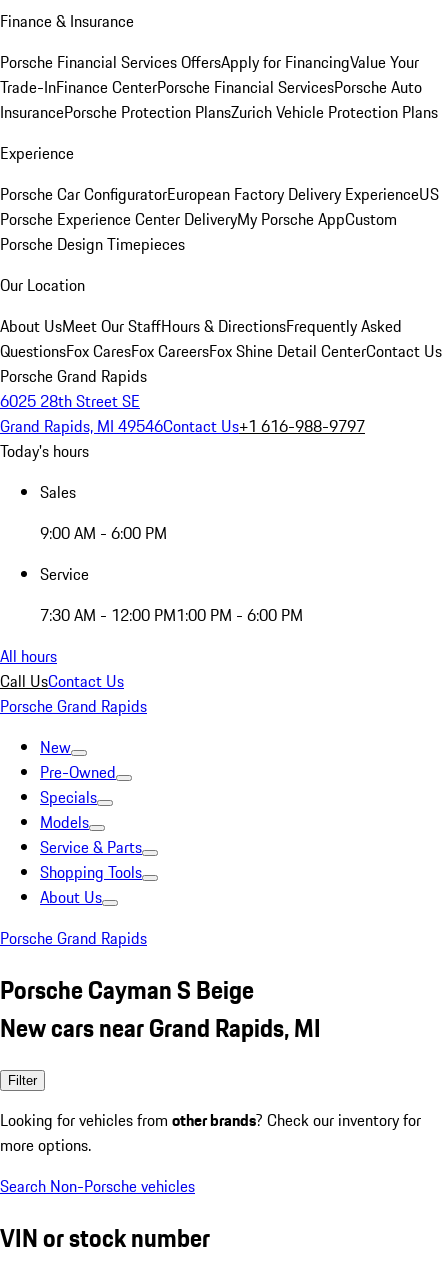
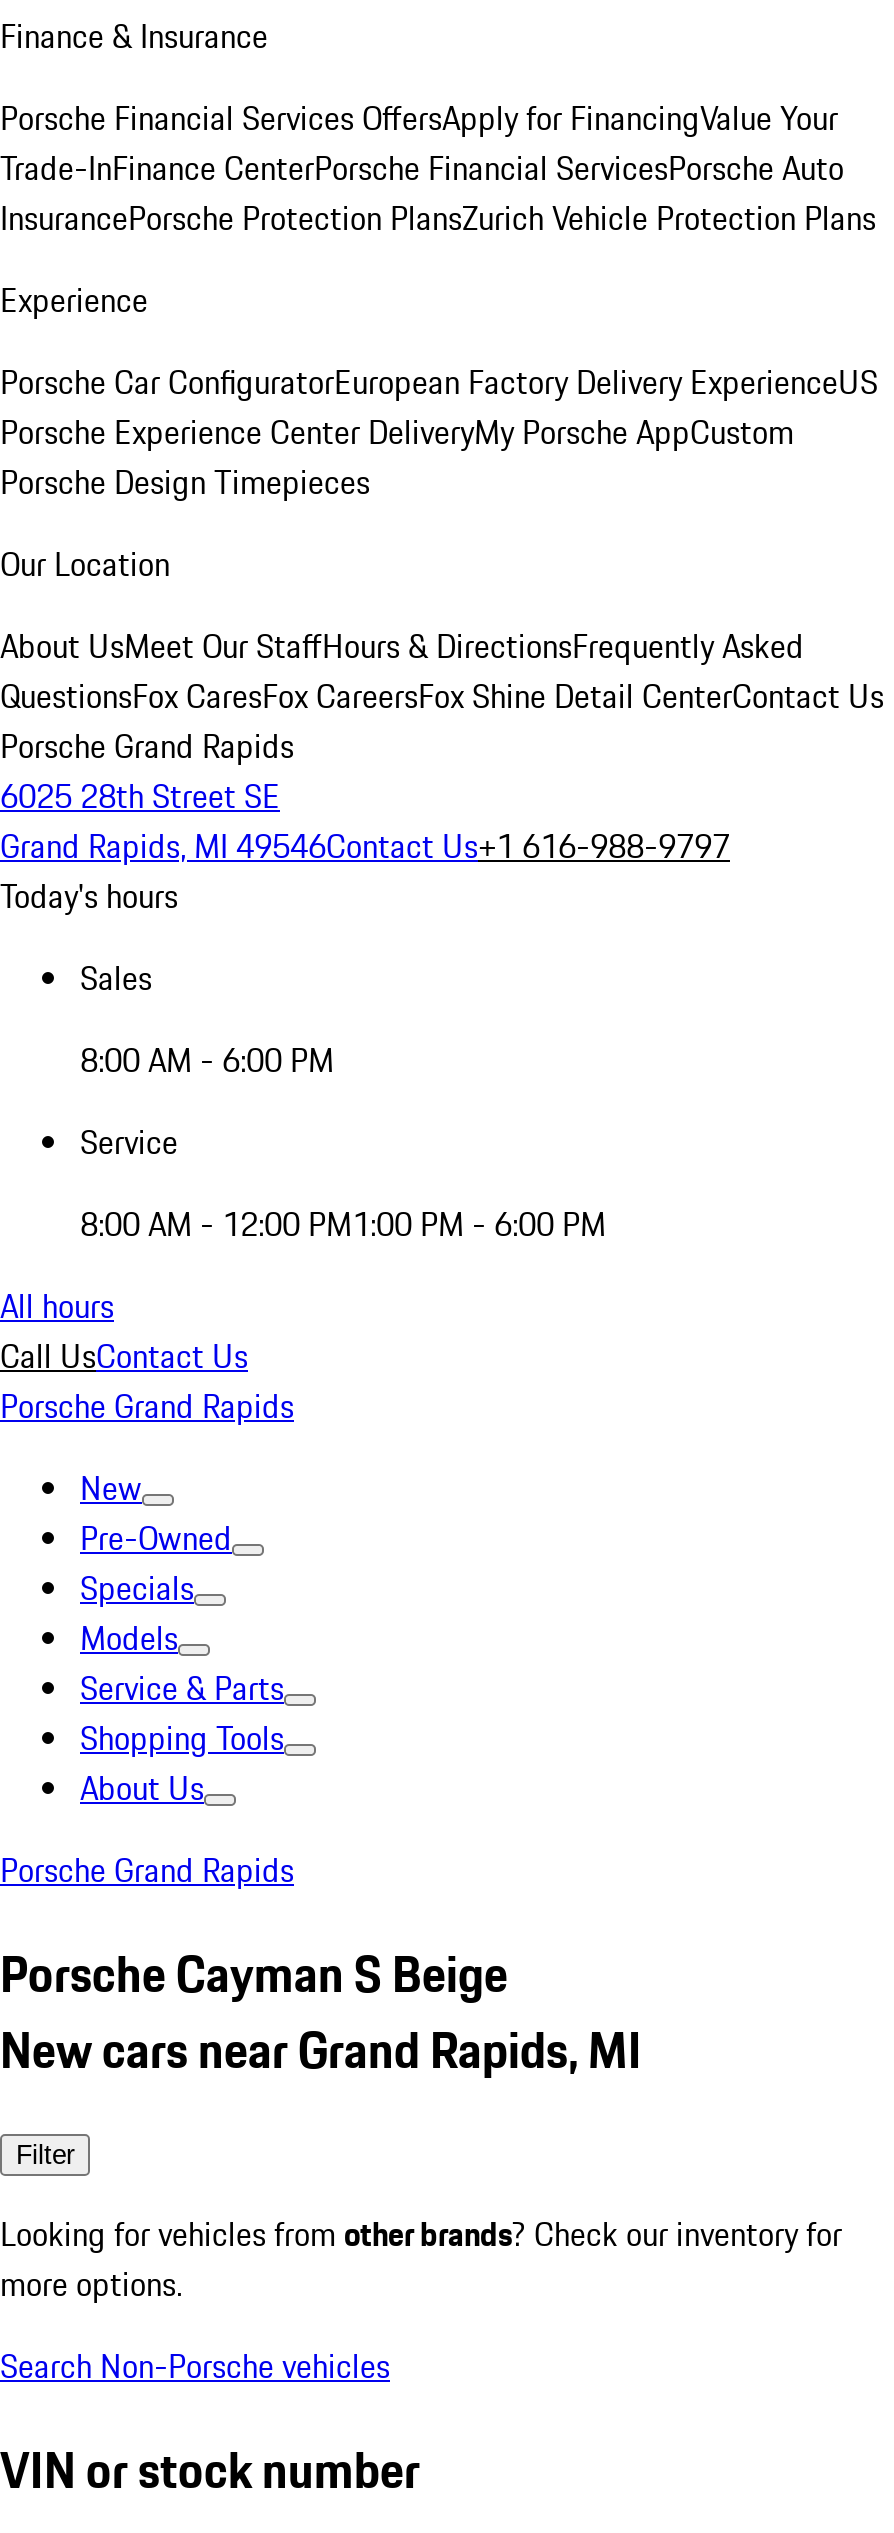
[40,521,167,545] 9:00 AM - 6:00 PM -> [80,1036,334,1084] 8:00 AM - 6:00 PM
[40,603,303,627] 7:30 AM - 12:00 PM1:00 PM - 6:00 PM -> [80,1200,606,1248] 8:00 AM - 12:00 PM1:00 PM - 6:00 PM

